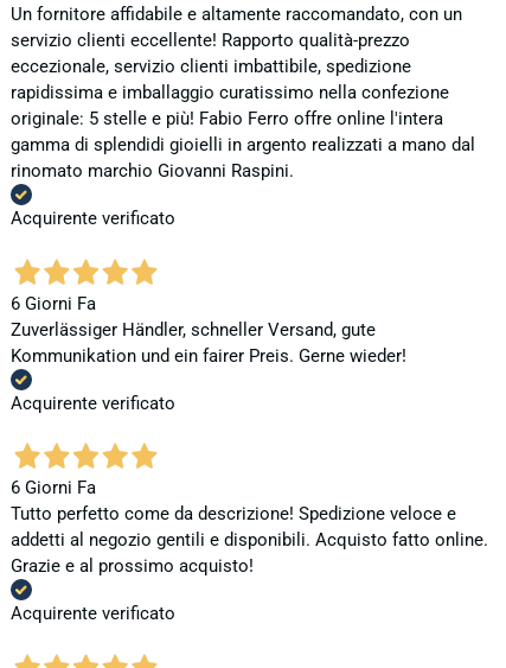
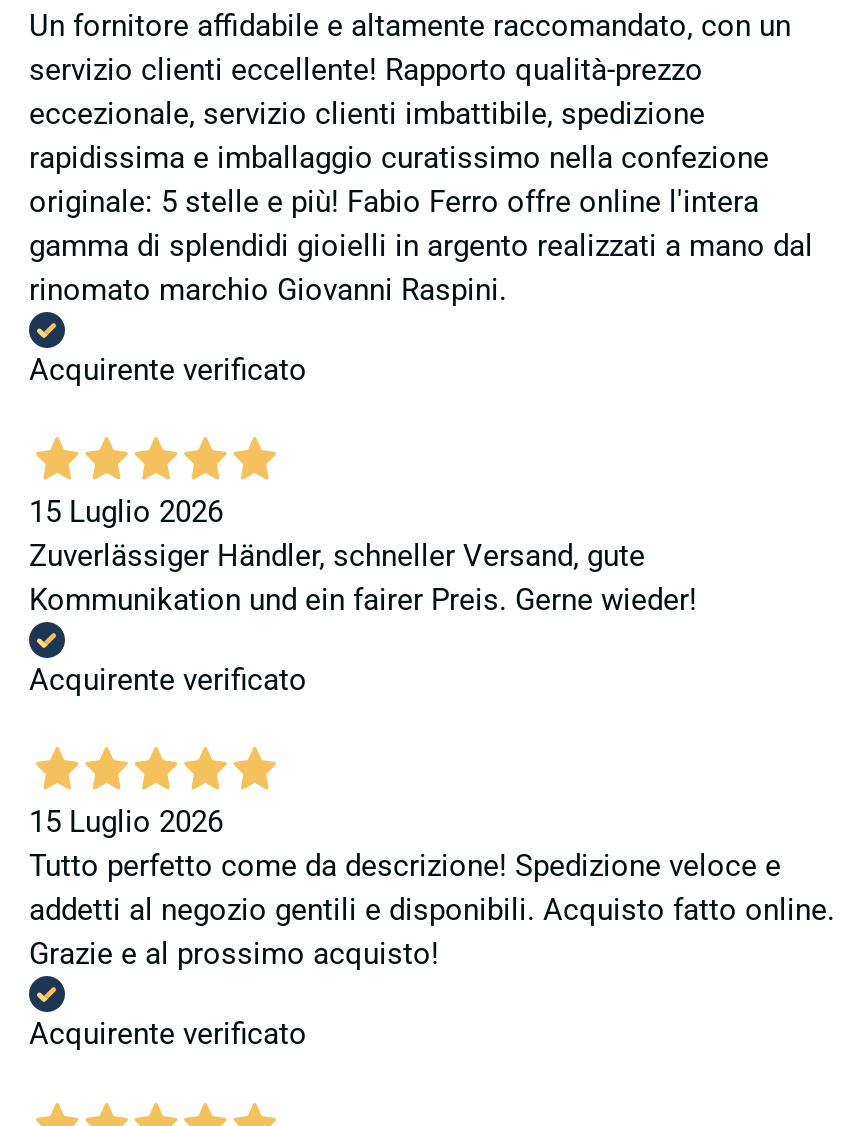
[11,293,96,314] 6 Giorni Fa -> [29,494,223,530] 15 Luglio 2026
[11,477,96,499] 6 Giorni Fa -> [29,804,223,840] 15 Luglio 2026

